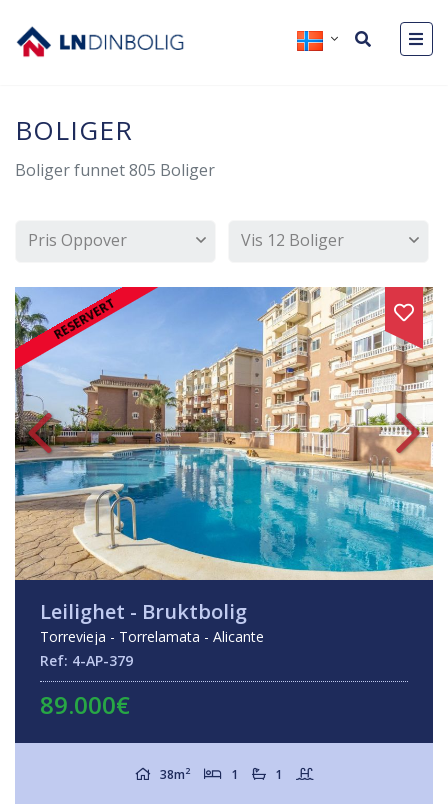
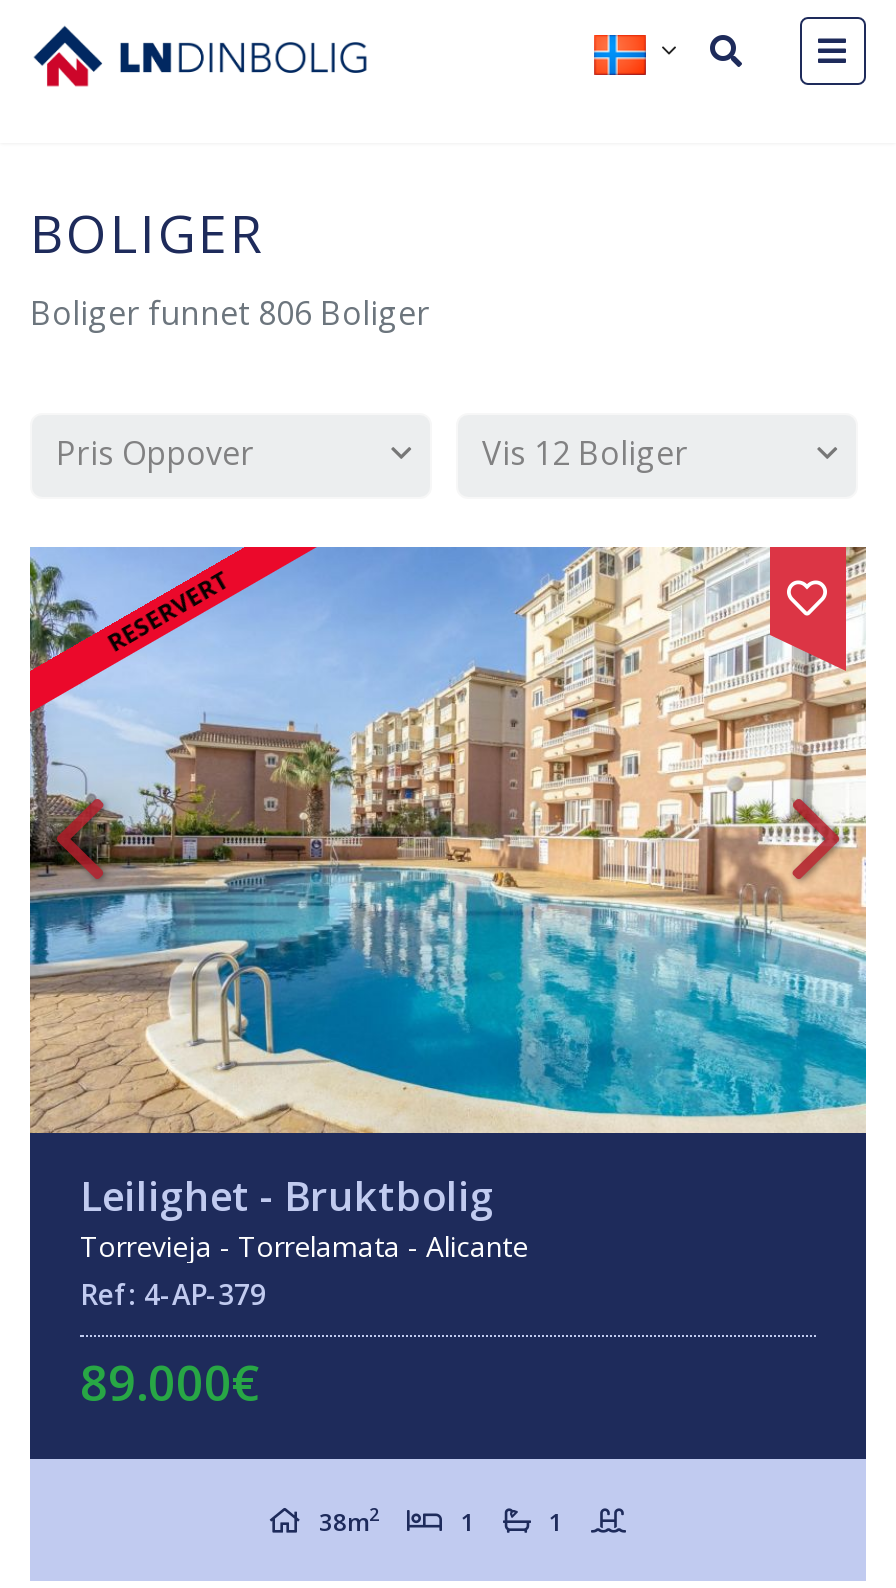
[15,159,215,181] Boliger funnet 805 Boliger -> [30,291,430,335] Boliger funnet 806 Boliger

